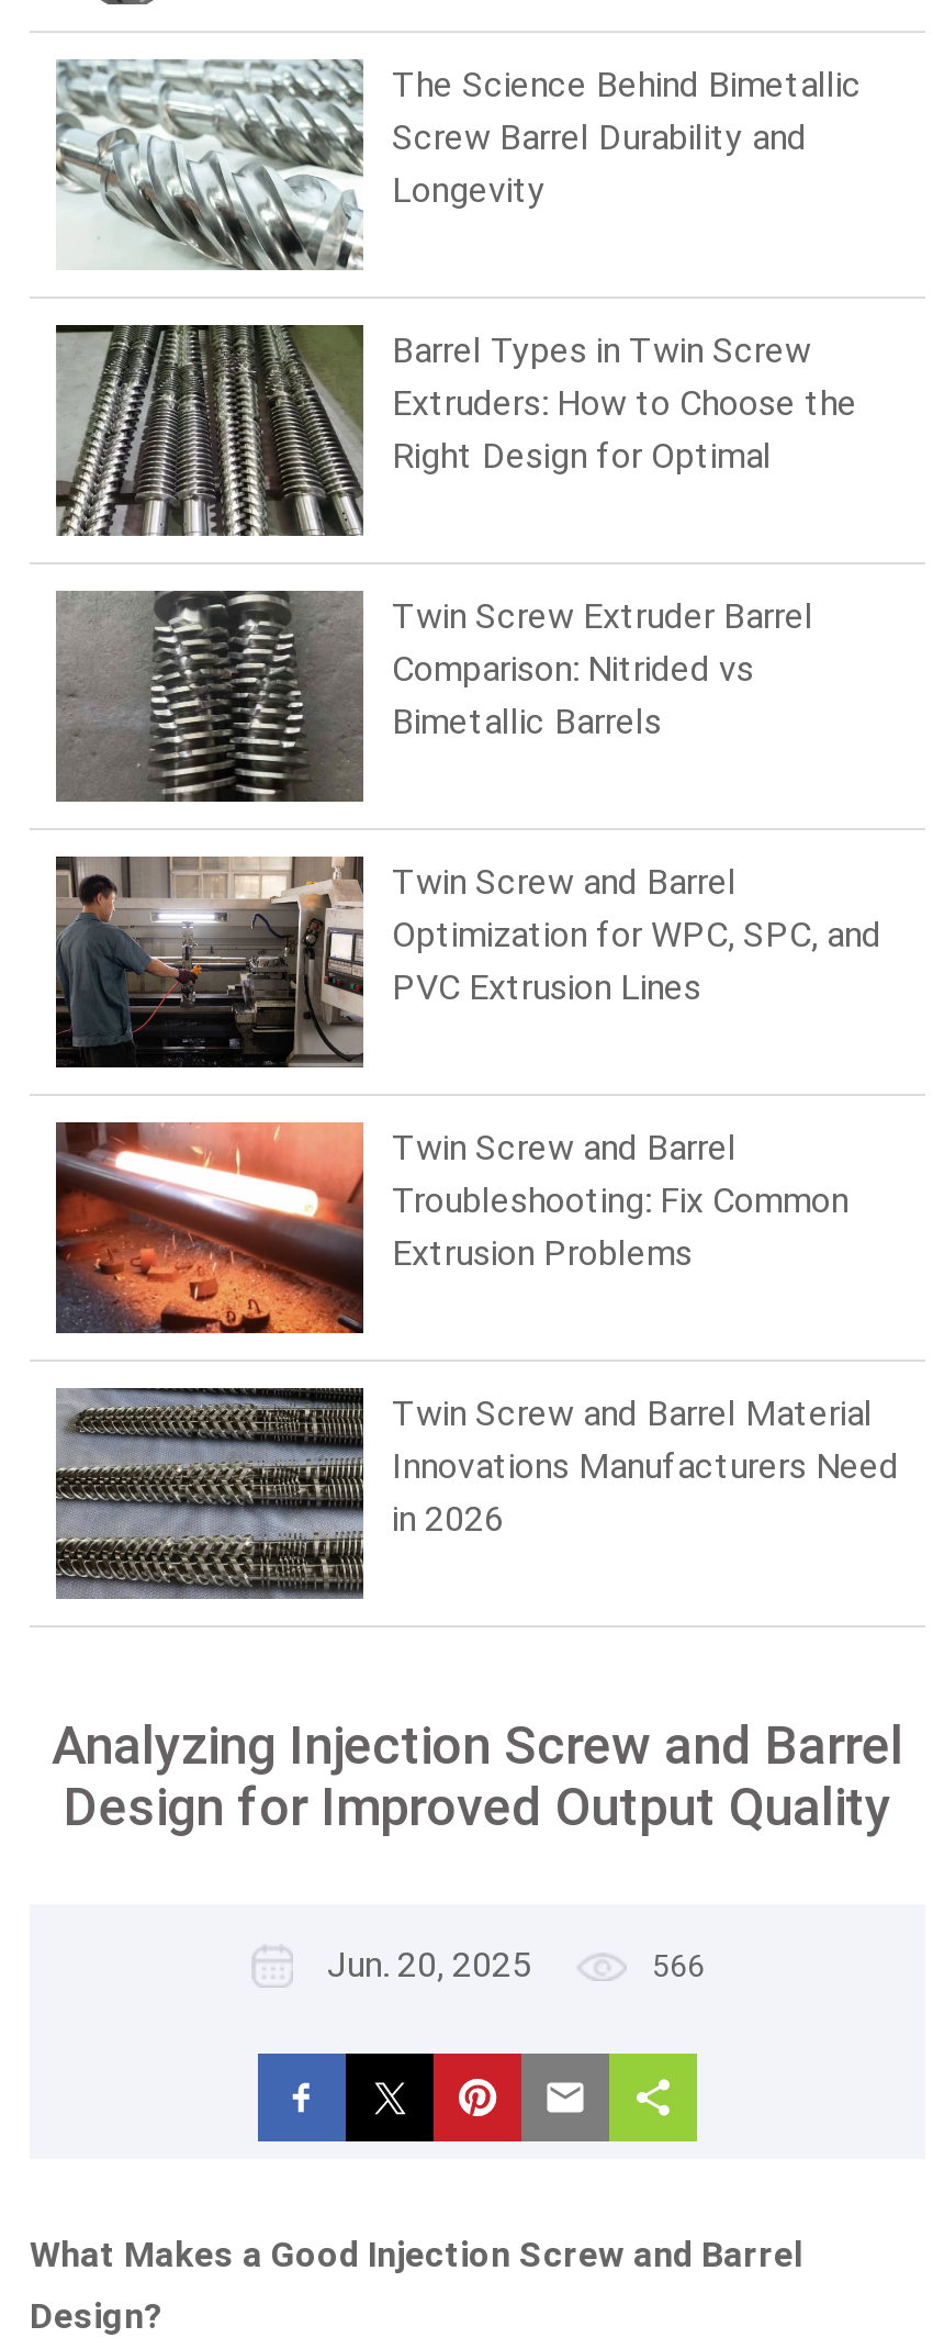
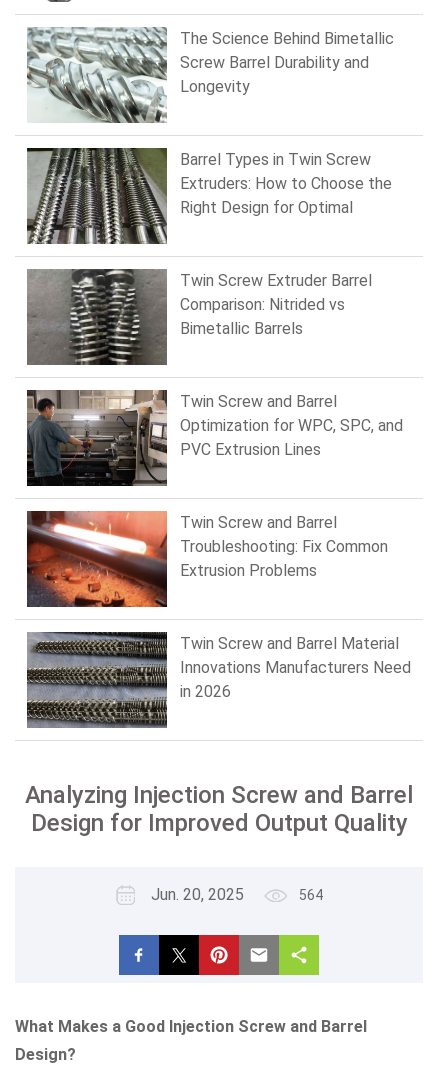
[652,1948,705,1983] 566 -> [298,887,322,903] 564

